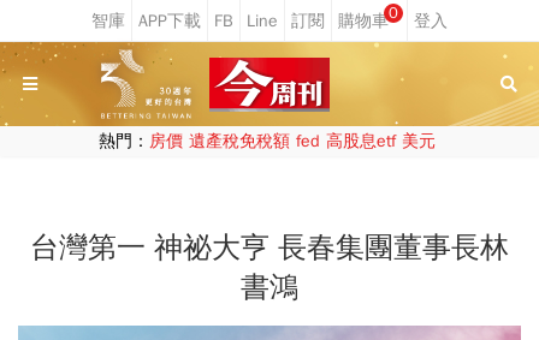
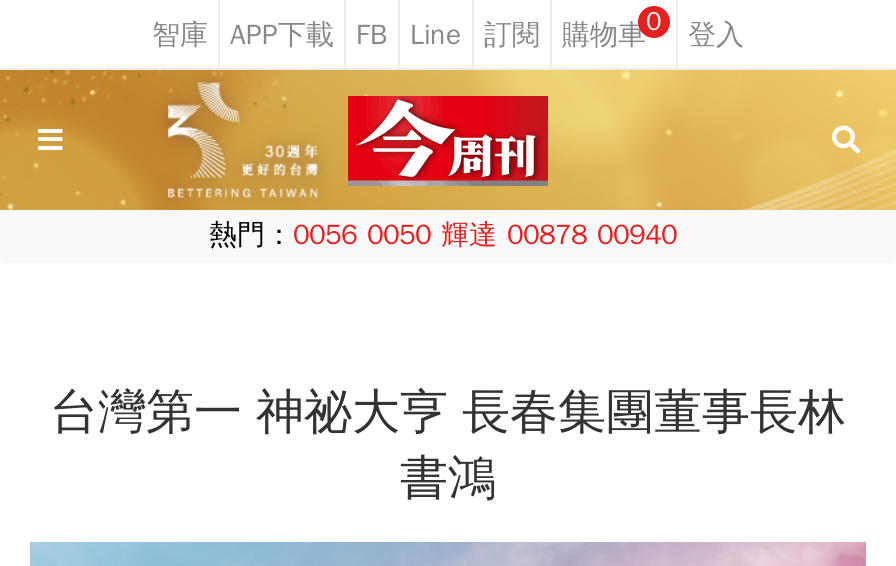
[98,131,435,151] 熱門：房價 遺產稅免稅額 fed 高股息etf 美元 -> [209,218,677,252] 熱門：0056 0050 輝達 00878 00940

